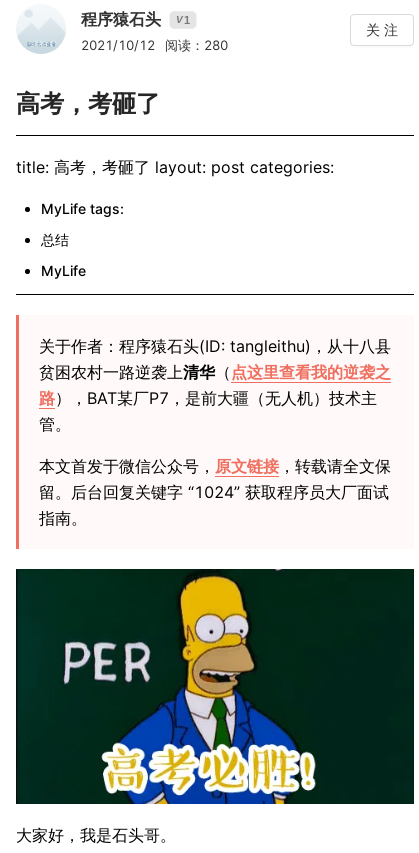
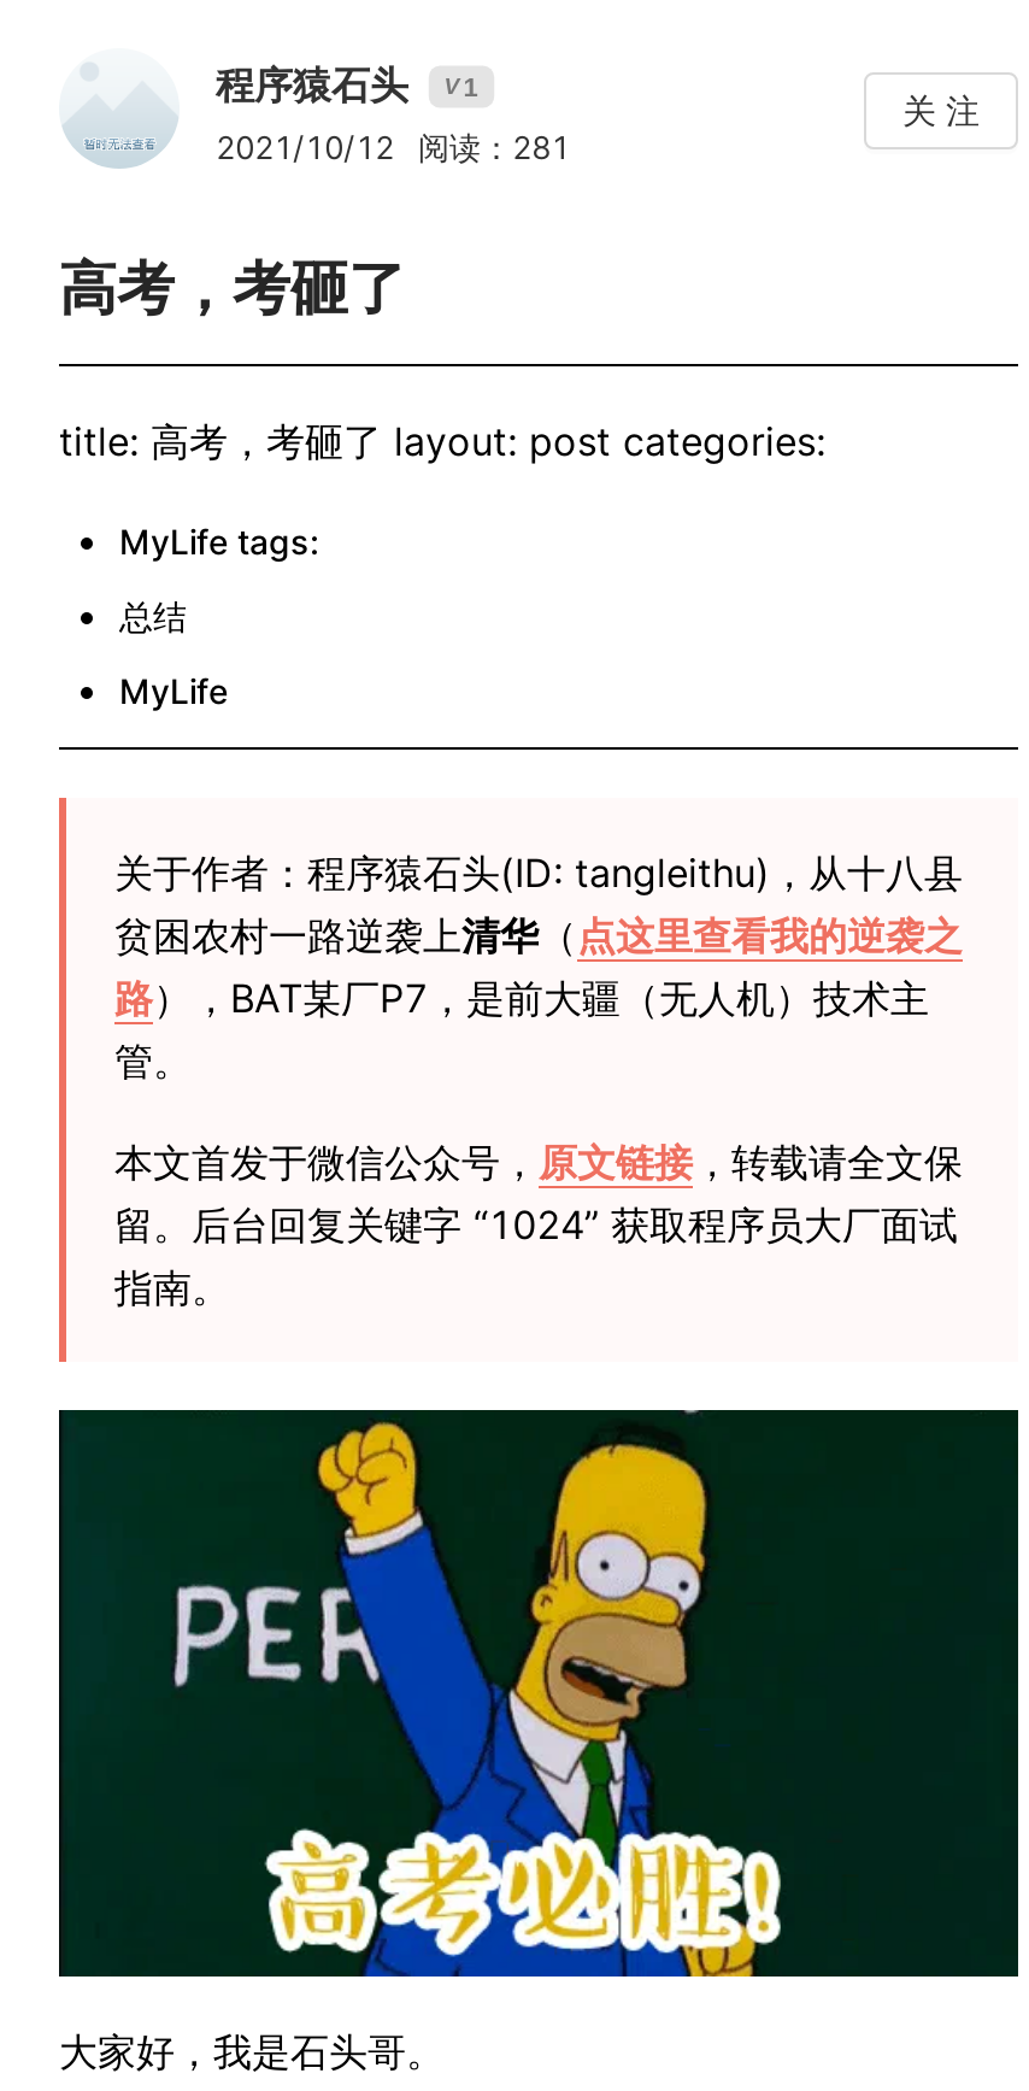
[81,37,228,53] 2021/10/12 阅读：280 -> [216,128,570,166] 2021/10/12 阅读：281
[120,574,305,805] [image] -> [310,1420,755,1979] [image]

